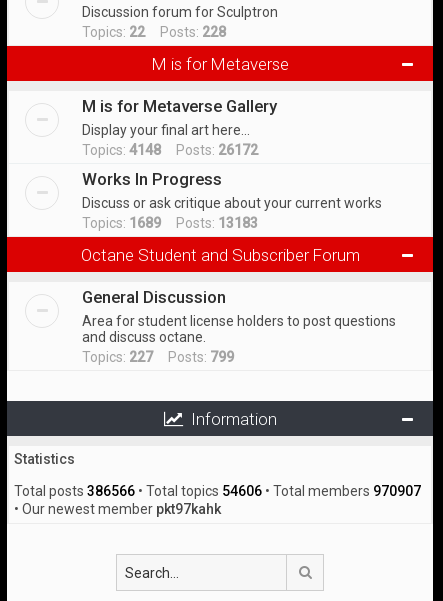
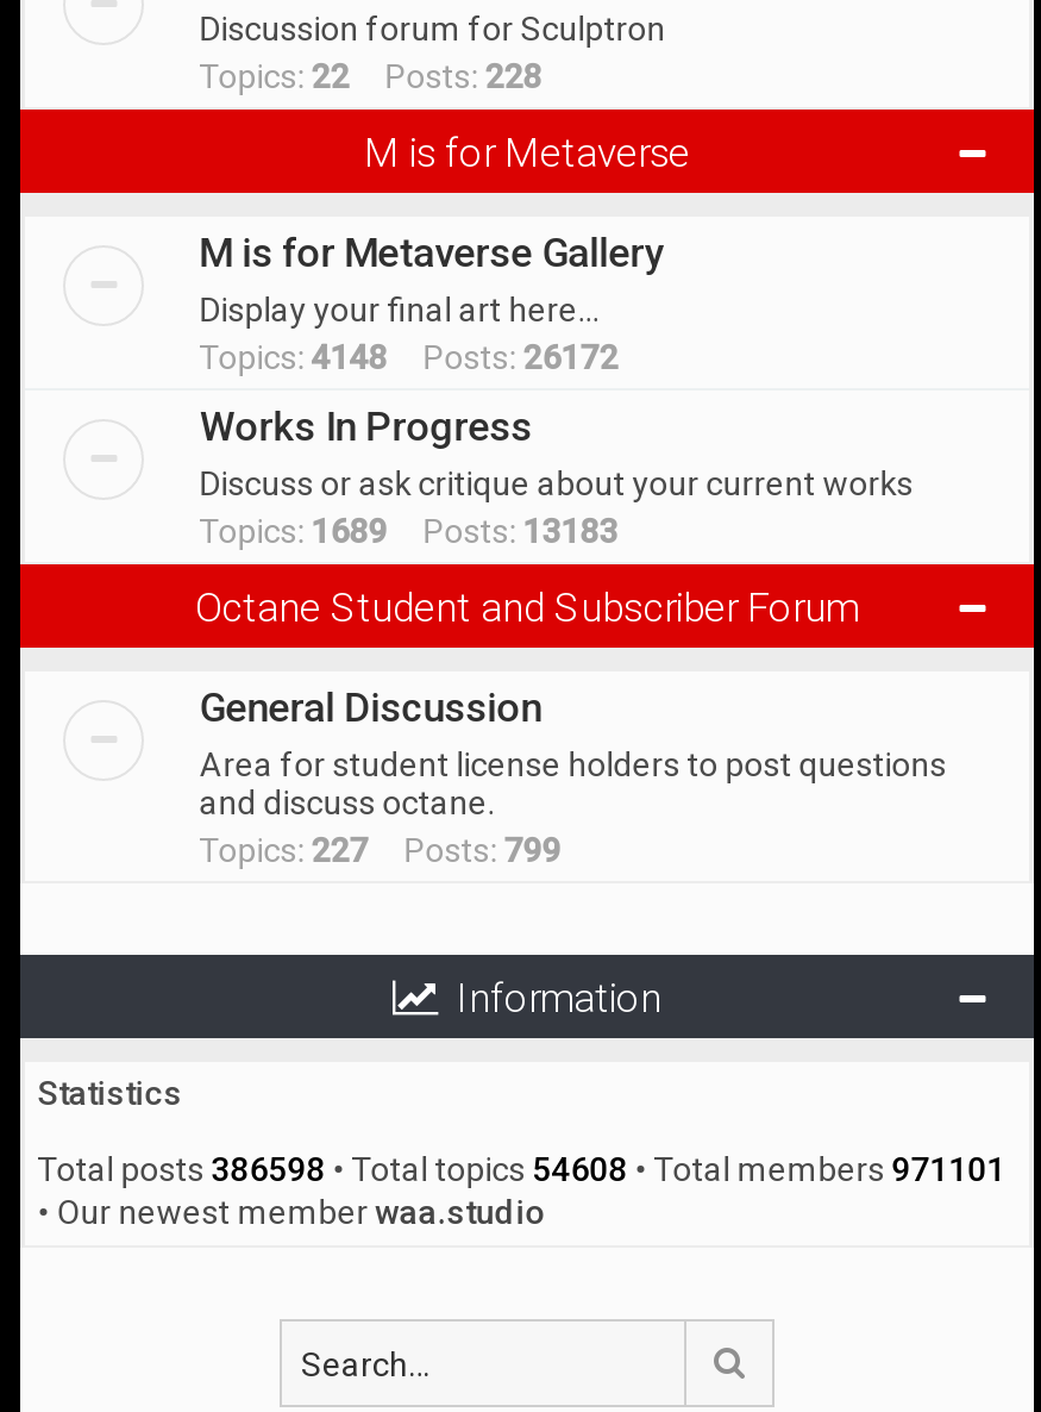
[14,483,421,499] Total posts 386566 • Total topics 54606 • Total members 970907 -> [37,1150,1006,1188] Total posts 386598 • Total topics 54608 • Total members 971101
[14,501,221,517] • Our newest member pkt97kahk -> [37,1193,547,1231] • Our newest member waa.studio

